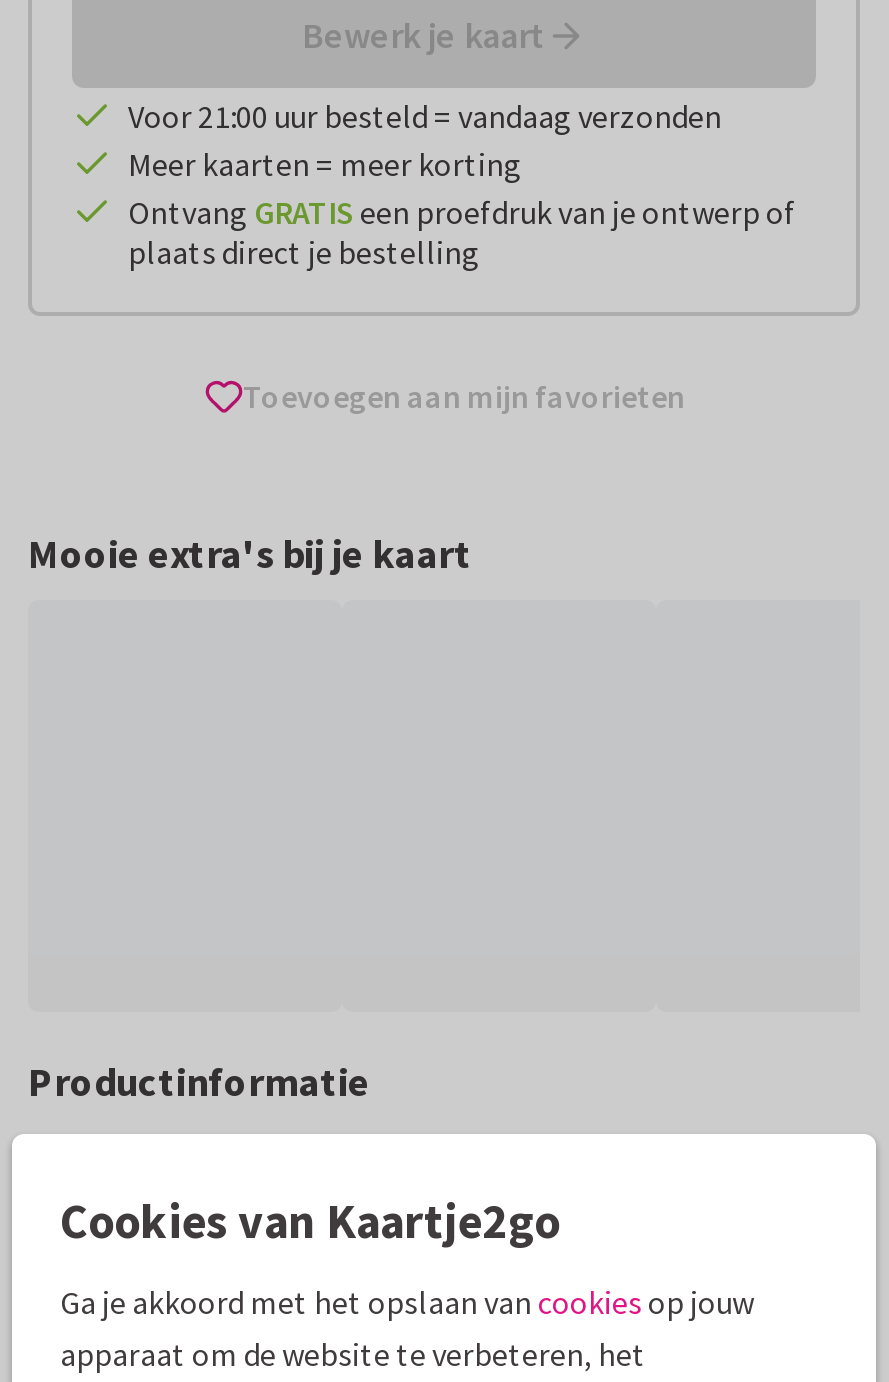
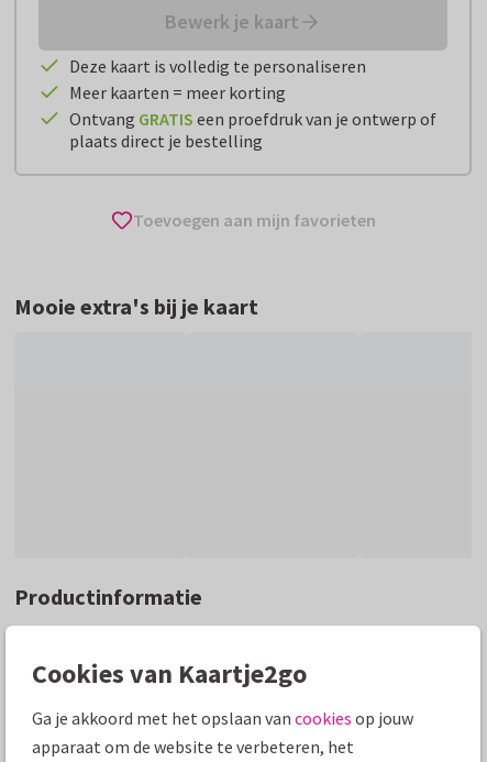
[128,96,722,136] Voor 21:00 uur besteld = vandaag verzonden -> [69,55,366,77] Deze kaart is volledig te personaliseren

